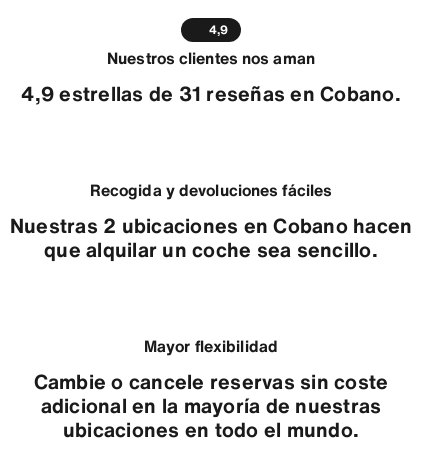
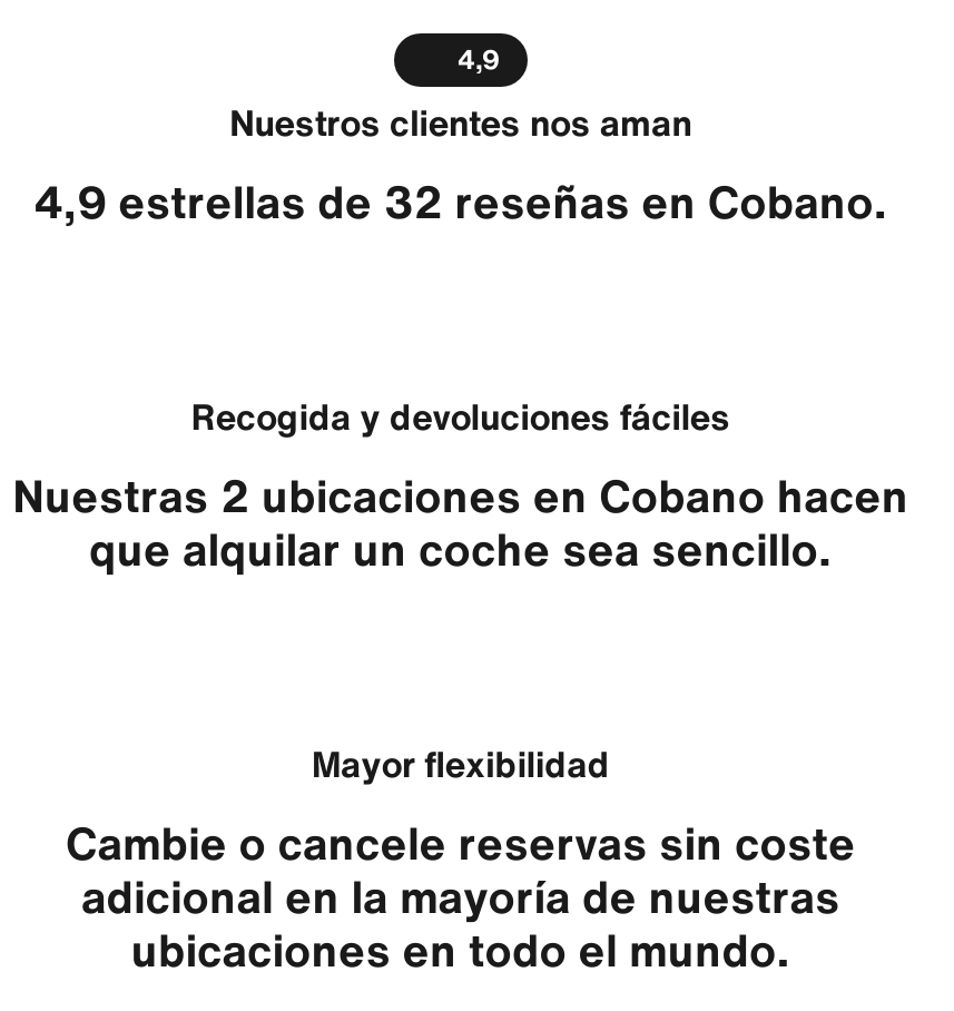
[21,79,401,108] 4,9 estrellas de 31 reseñas en Cobano. -> [34,169,888,234] 4,9 estrellas de 32 reseñas en Cobano.

